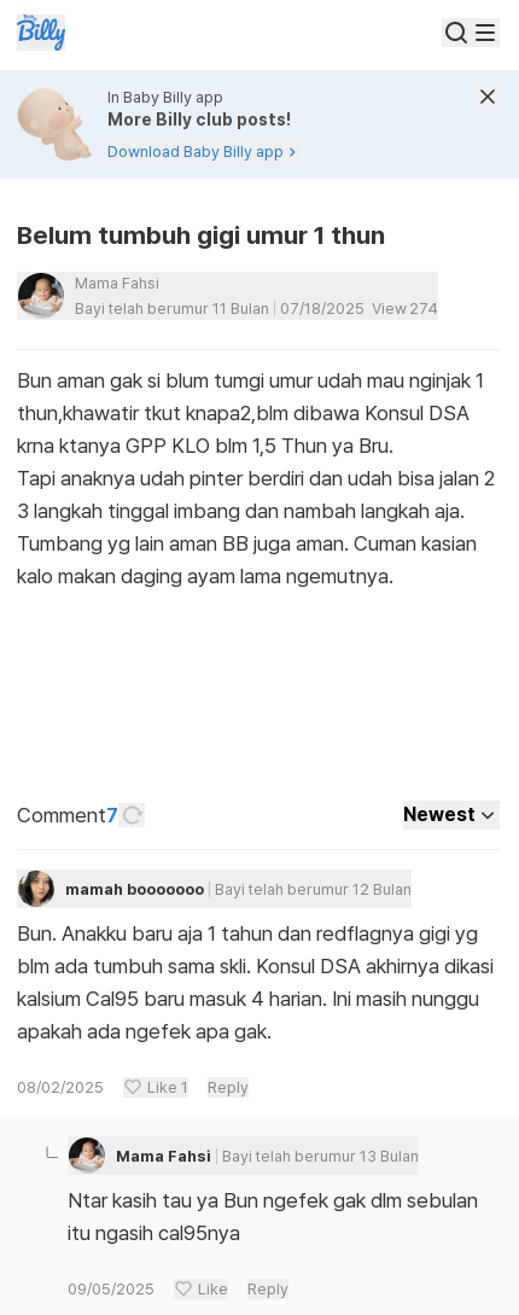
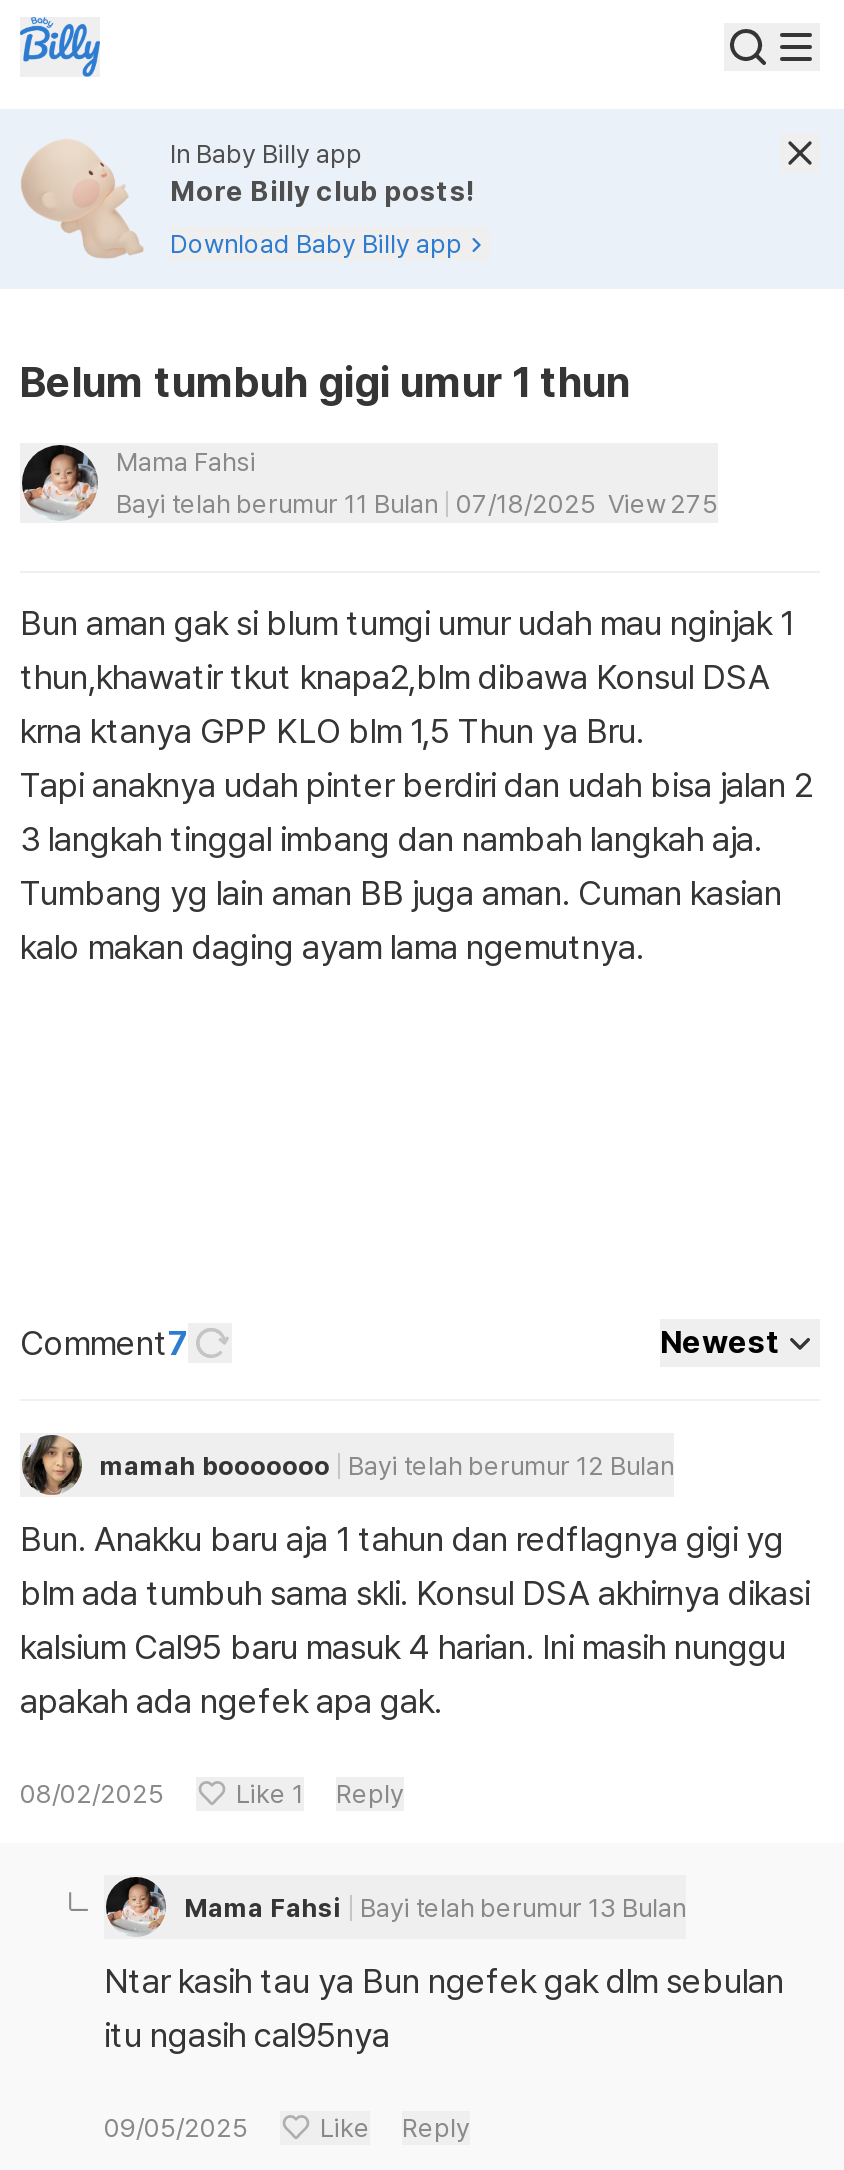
[75,299,438,318] Bayi telah berumur 11 Bulan 07/18/2025 View 274 -> [116,489,718,519] Bayi telah berumur 11 Bulan 07/18/2025 View 275

